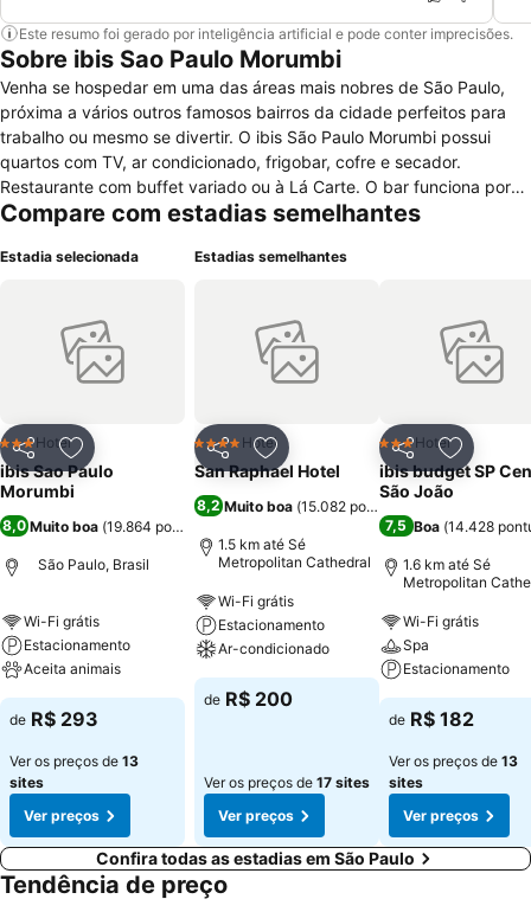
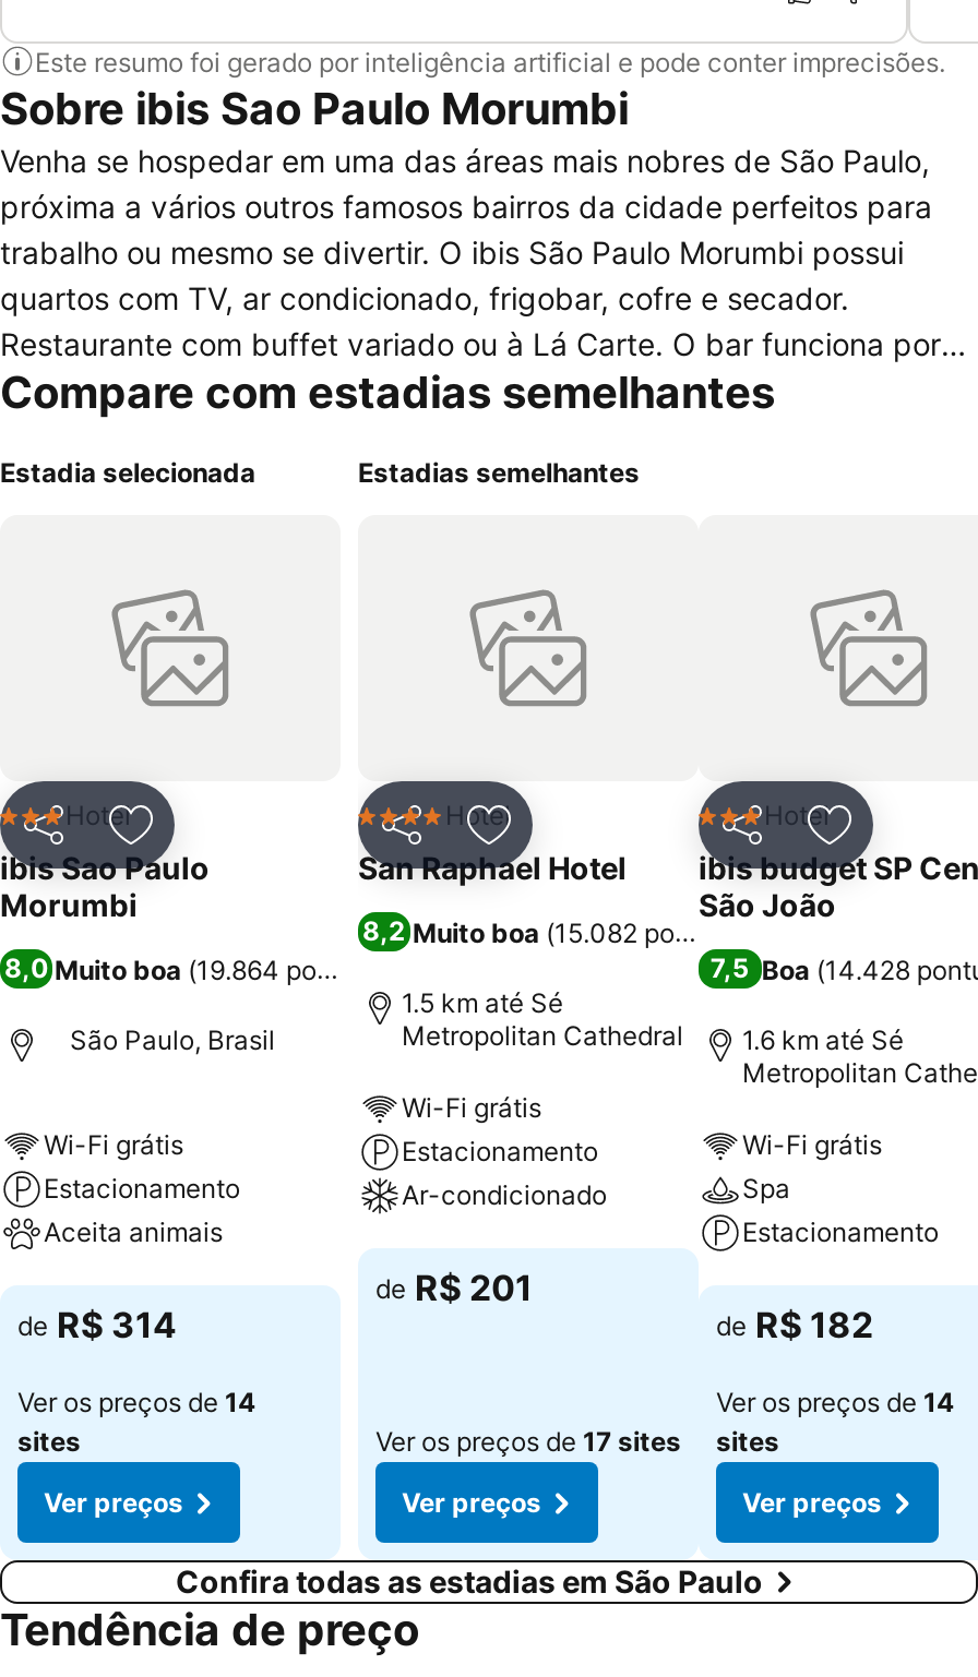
[204,687,293,711] de R$ 200 -> [375,1266,533,1309] de R$ 201
[9,707,98,731] de R$ 293 -> [17,1303,177,1346] de R$ 314
[9,752,139,770] Ver os preços de 13 -> [17,1386,255,1418] Ver os preços de 14
[389,752,518,770] Ver os preços de 13 -> [716,1386,954,1418] Ver os preços de 14

